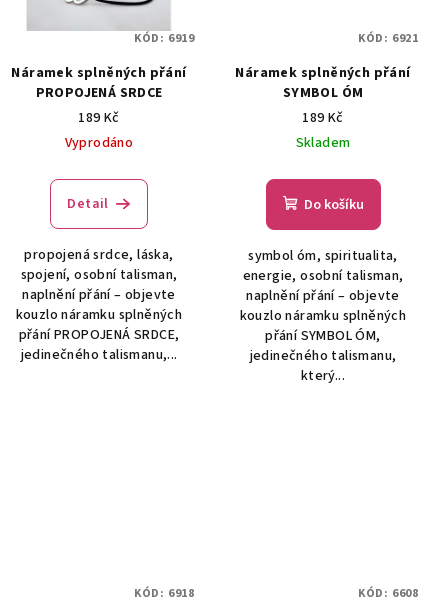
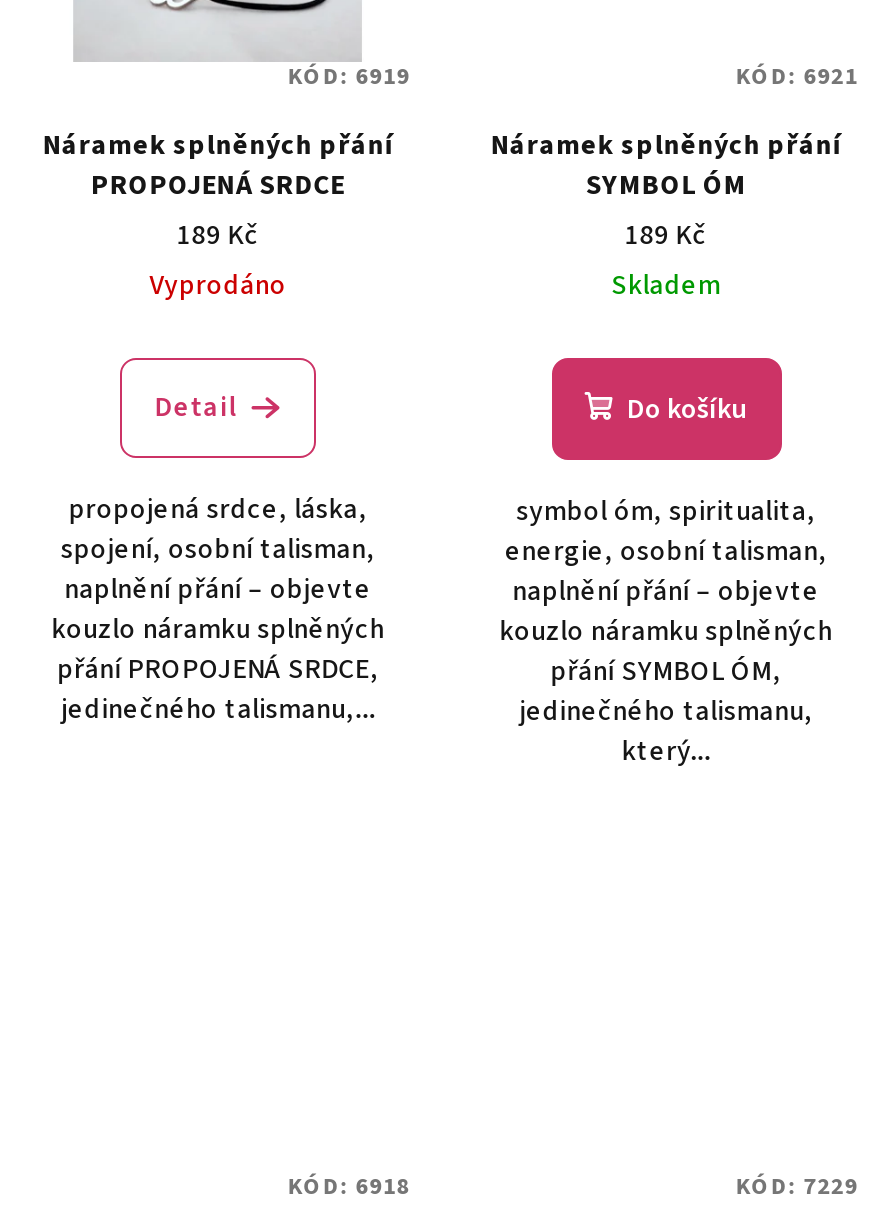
[358,585,419,602] KÓD: 6608 -> [736,1170,858,1204] KÓD: 7229

